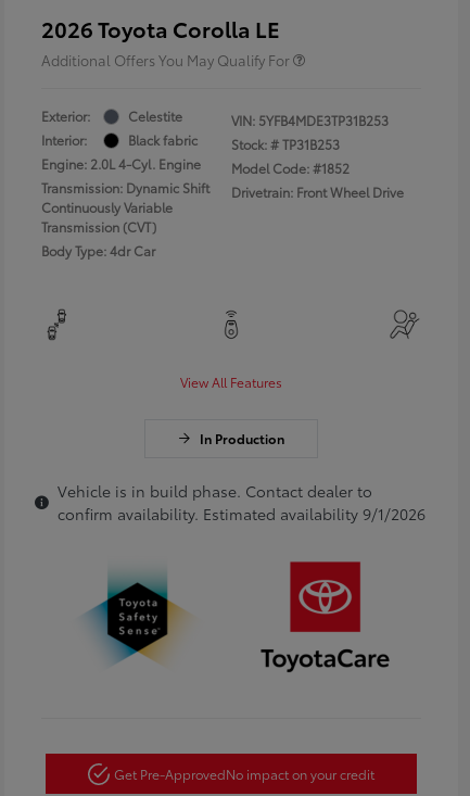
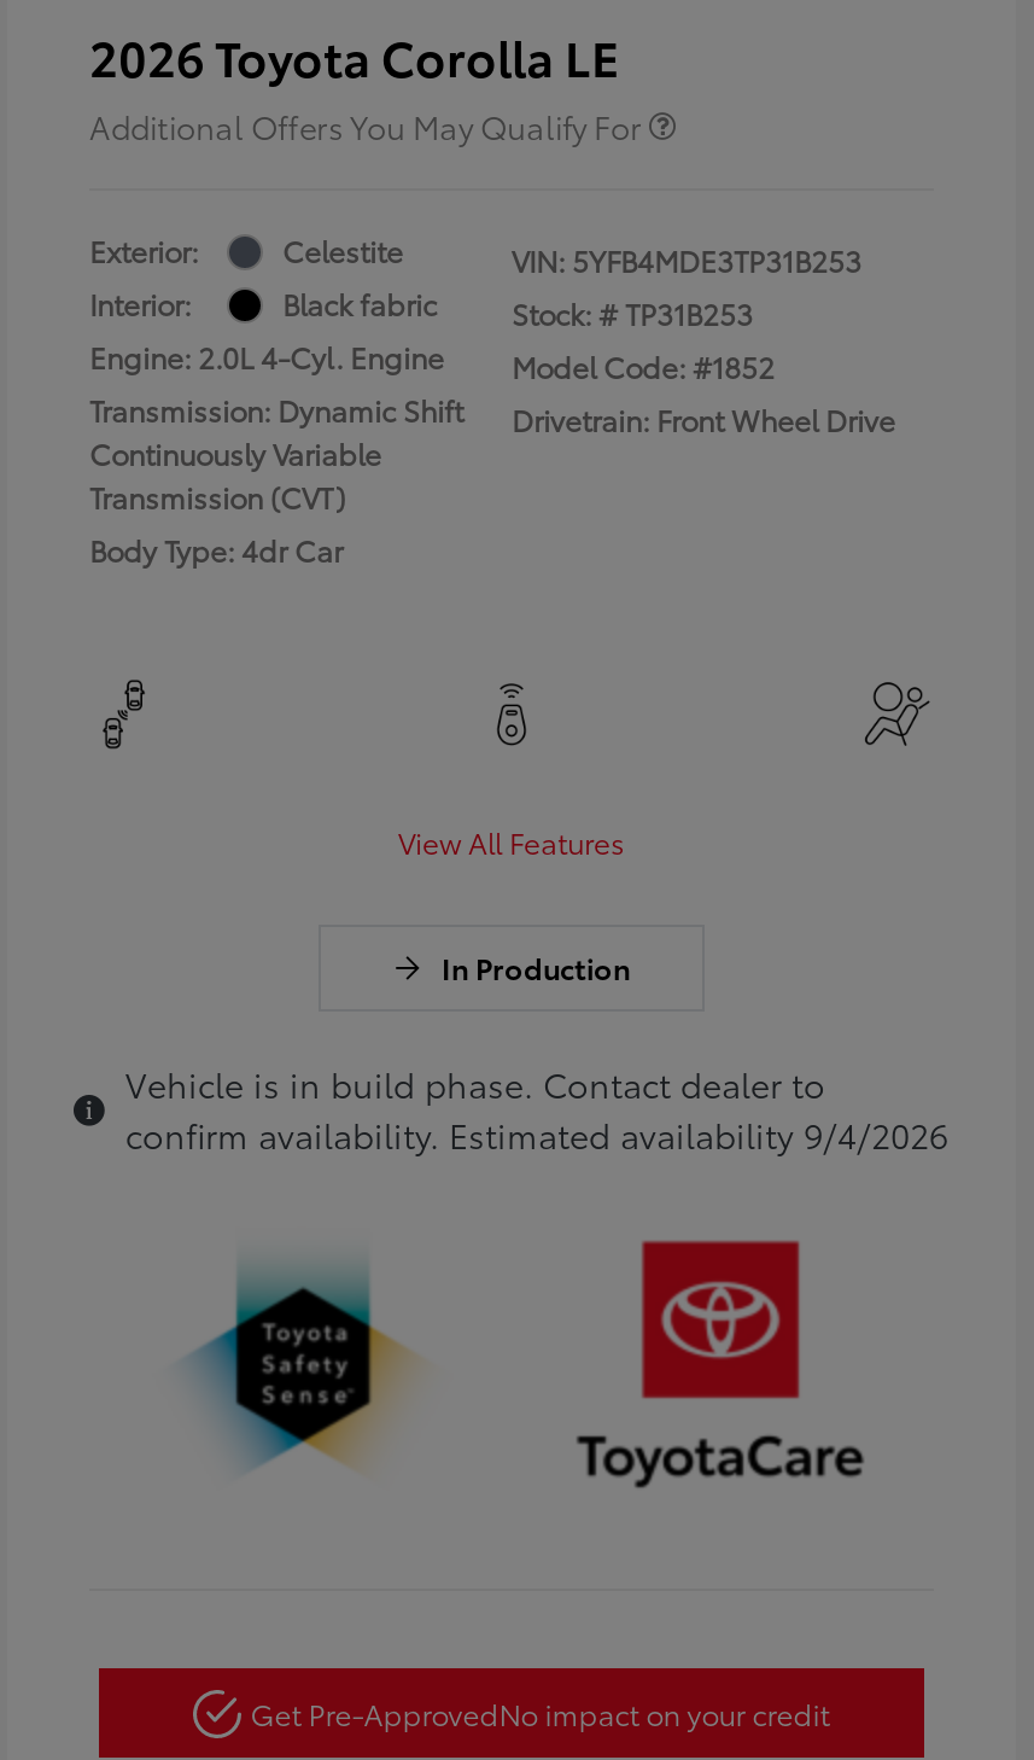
[58,503,425,525] confirm availability. Estimated availability 9/1/2026 -> [125,1111,948,1159] confirm availability. Estimated availability 9/4/2026

